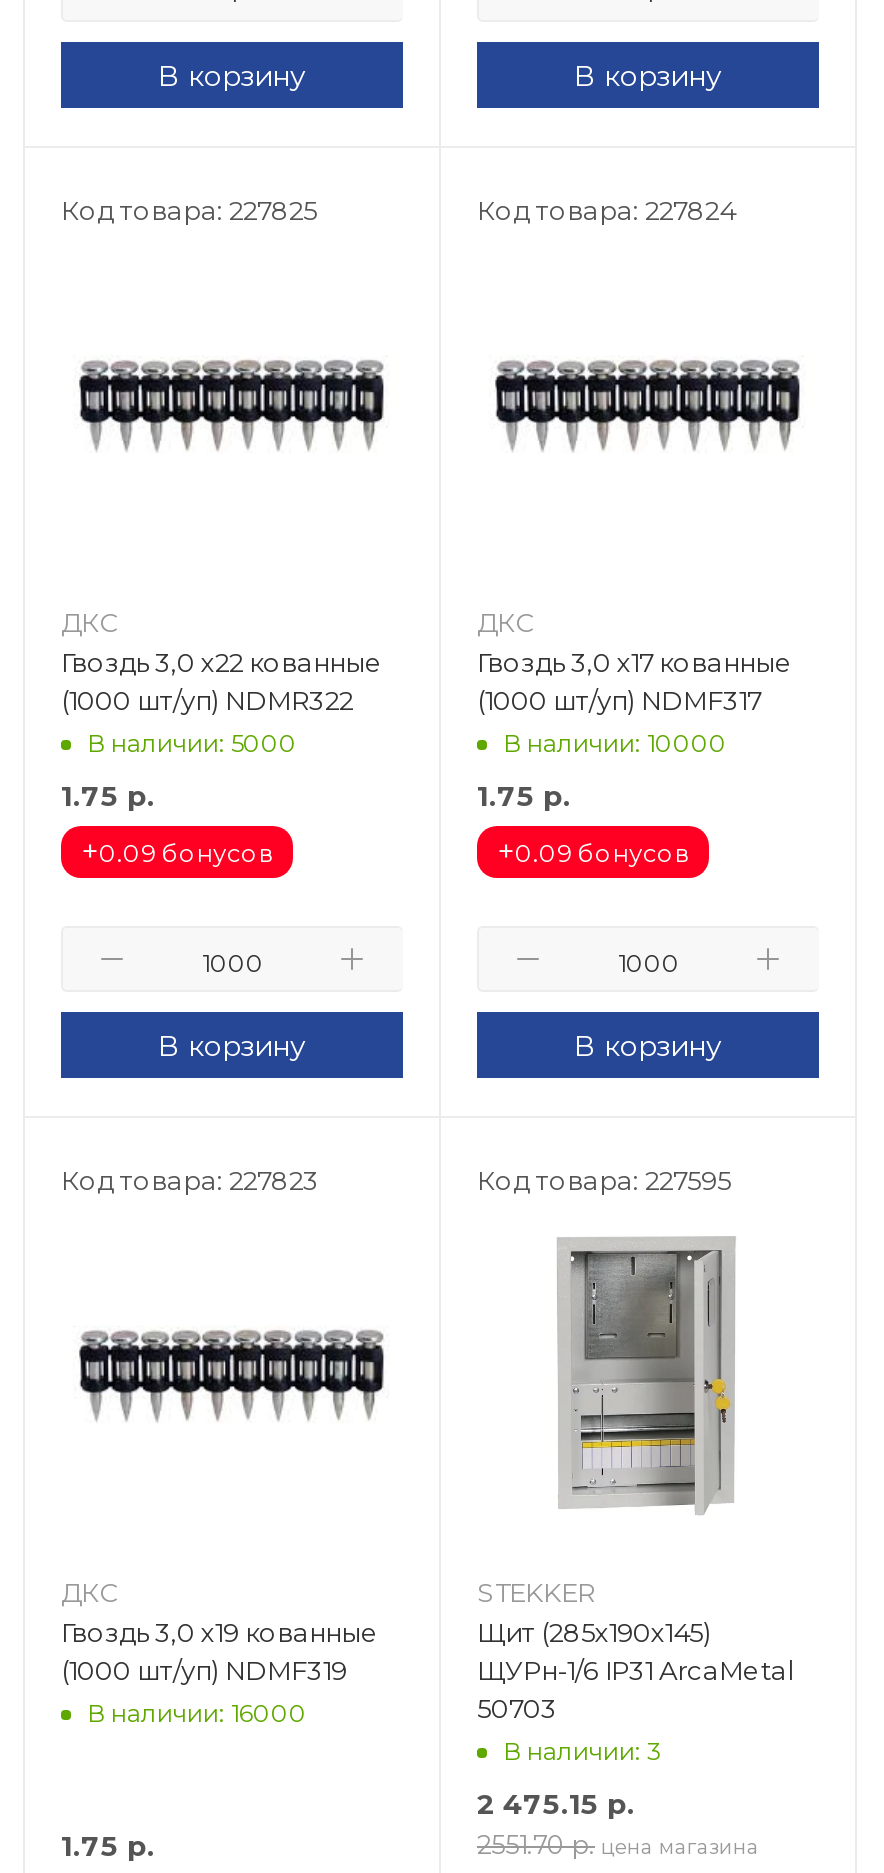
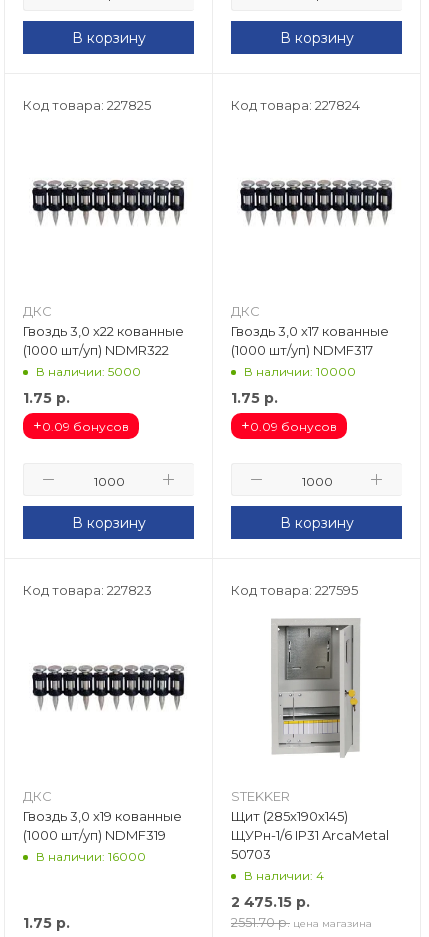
[503,1736,661,1766] В наличии: 3 -> [244,868,324,883] В наличии: 4

